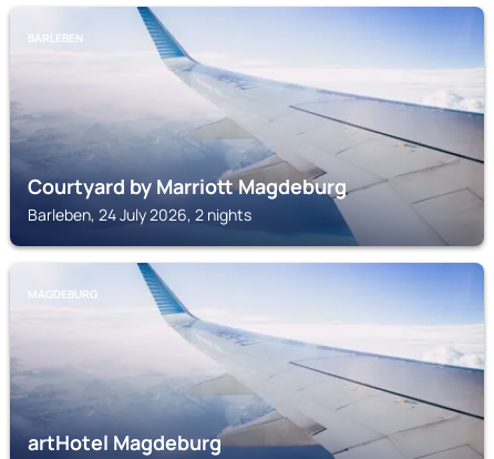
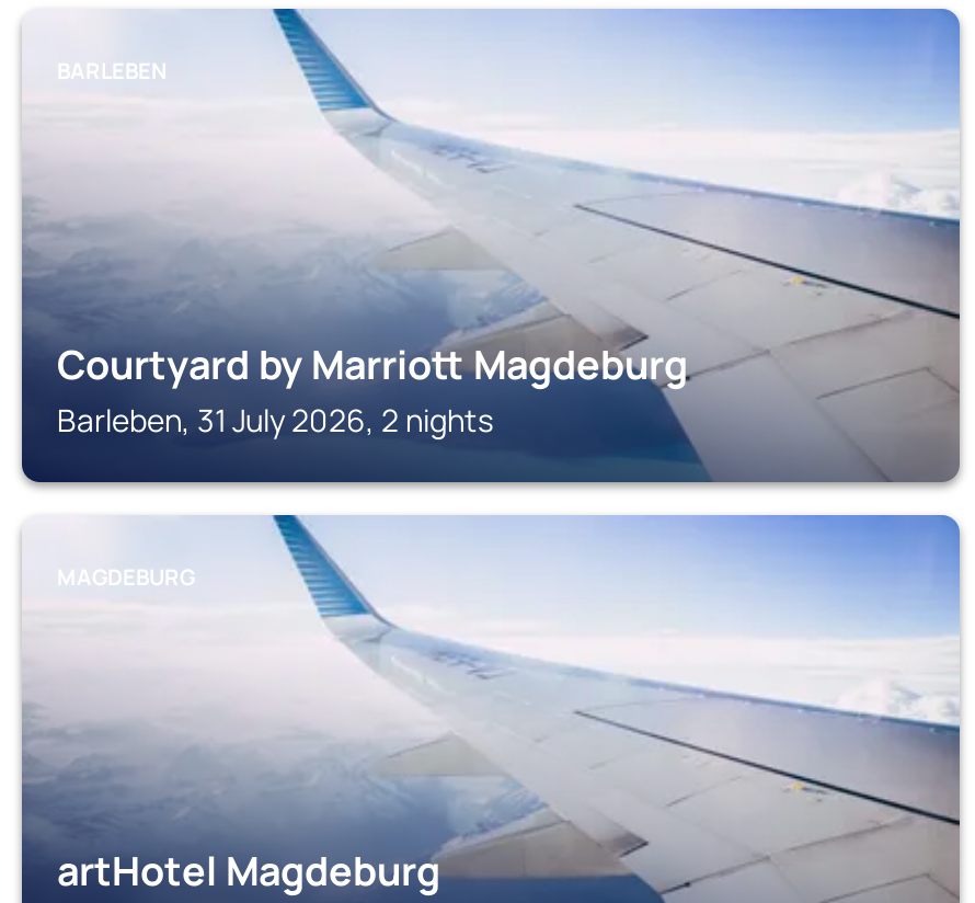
[28,204,251,225] Barleben, 24 July 2026, 2 nights -> [57,399,493,441] Barleben, 31 July 2026, 2 nights

